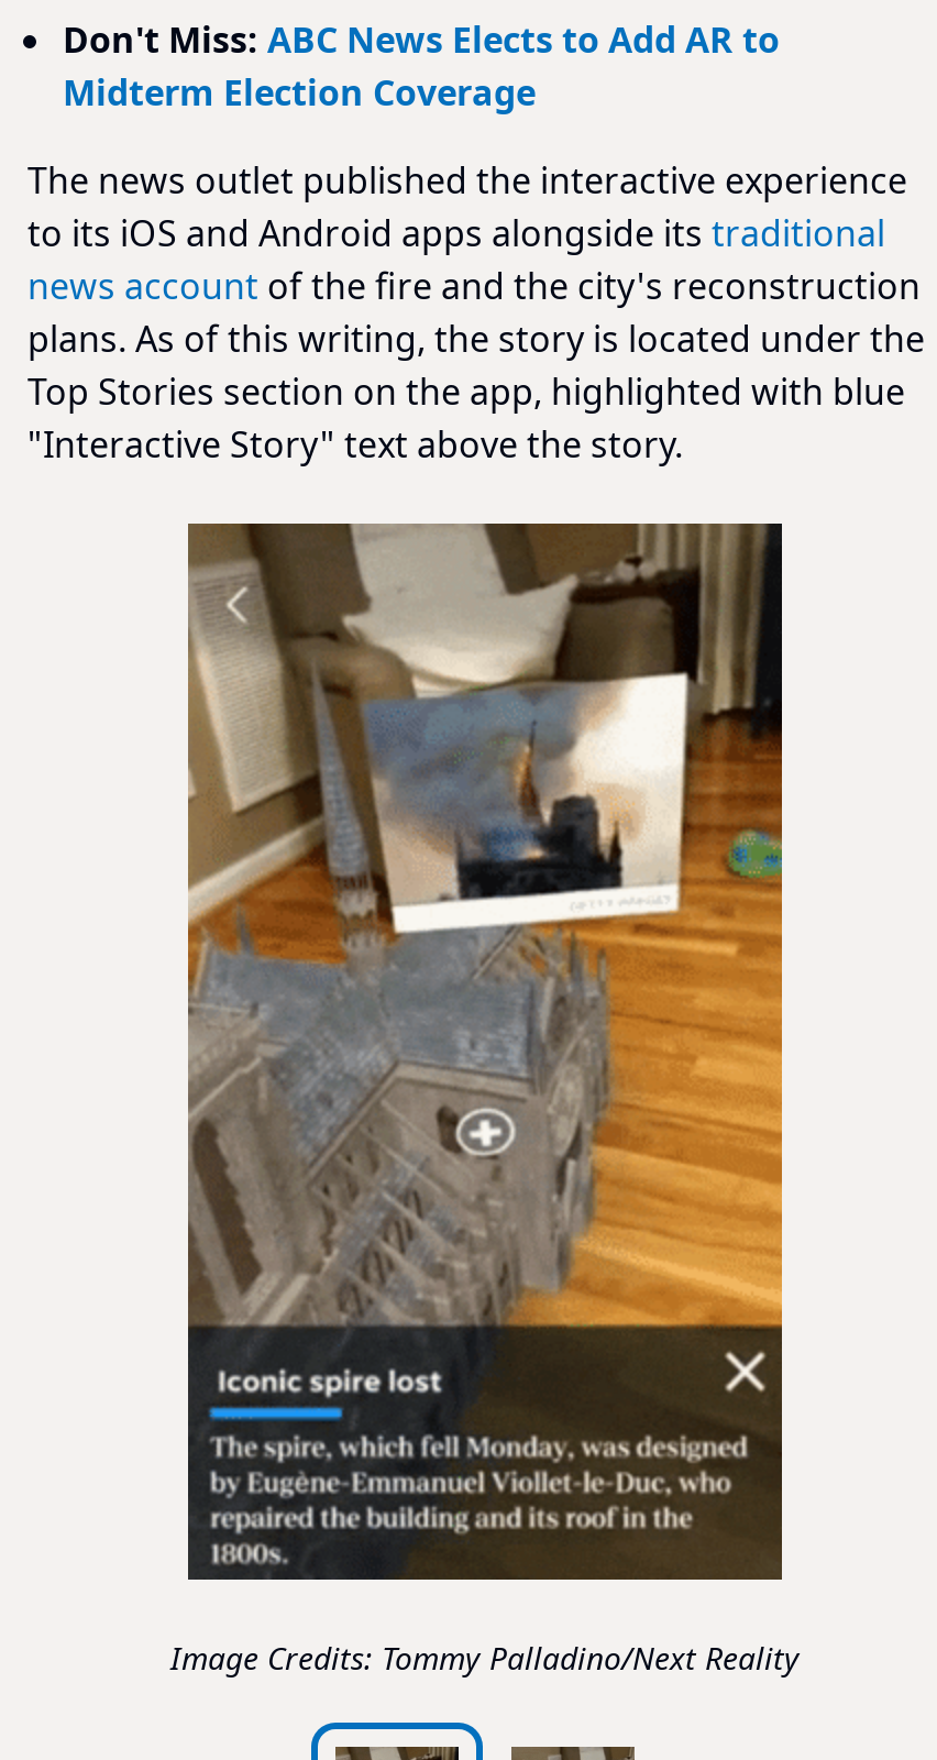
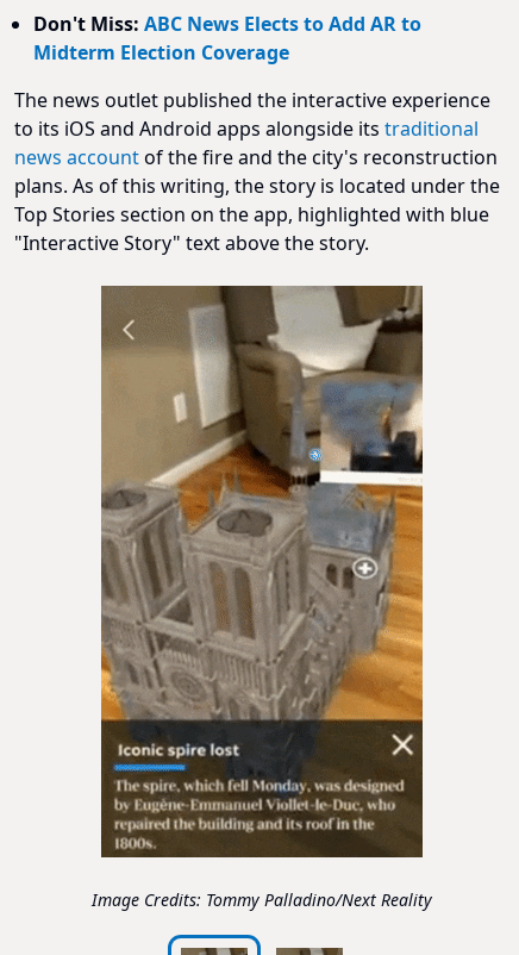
[186,521,784,1580] [image] -> [100,285,424,857] [image]

